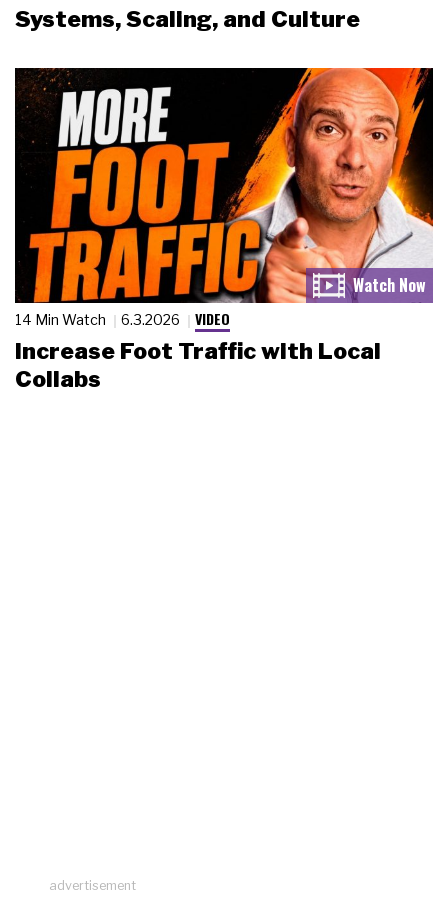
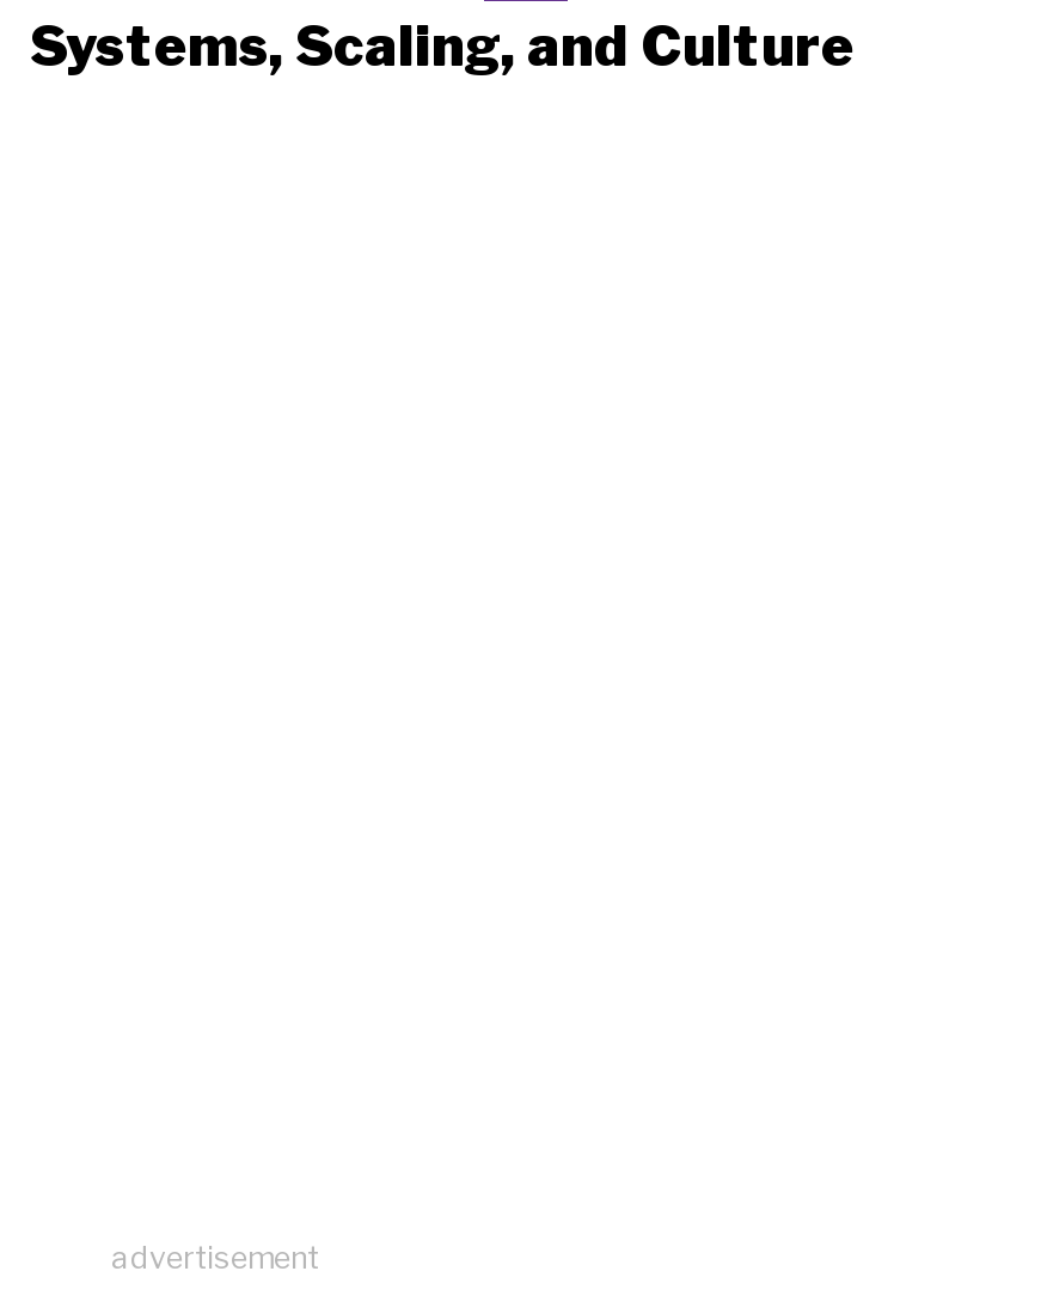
[14,67,434,393] [image] | 14 Min Watch | 6.3.2026 | VIDEO | Increase Foot Traffic with Local | Collabs -> none

